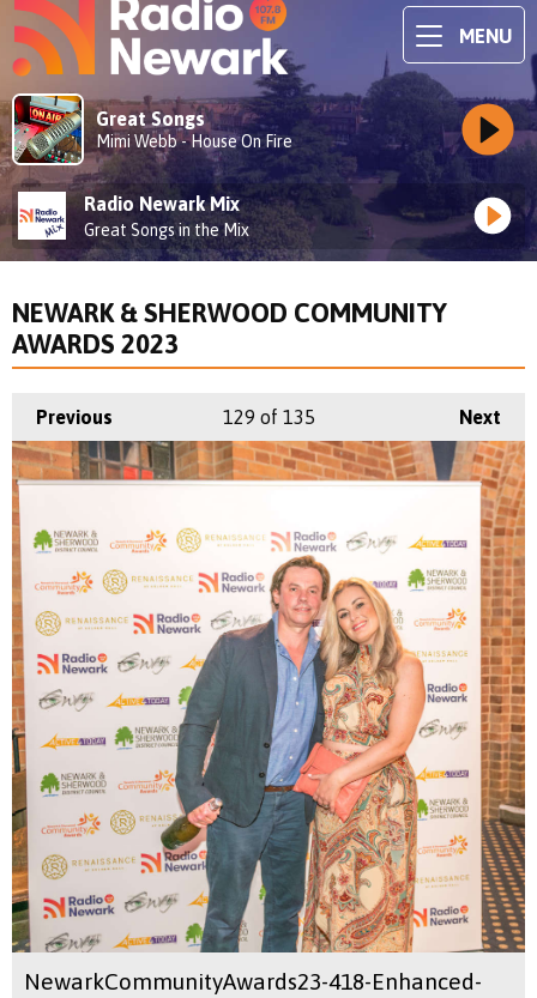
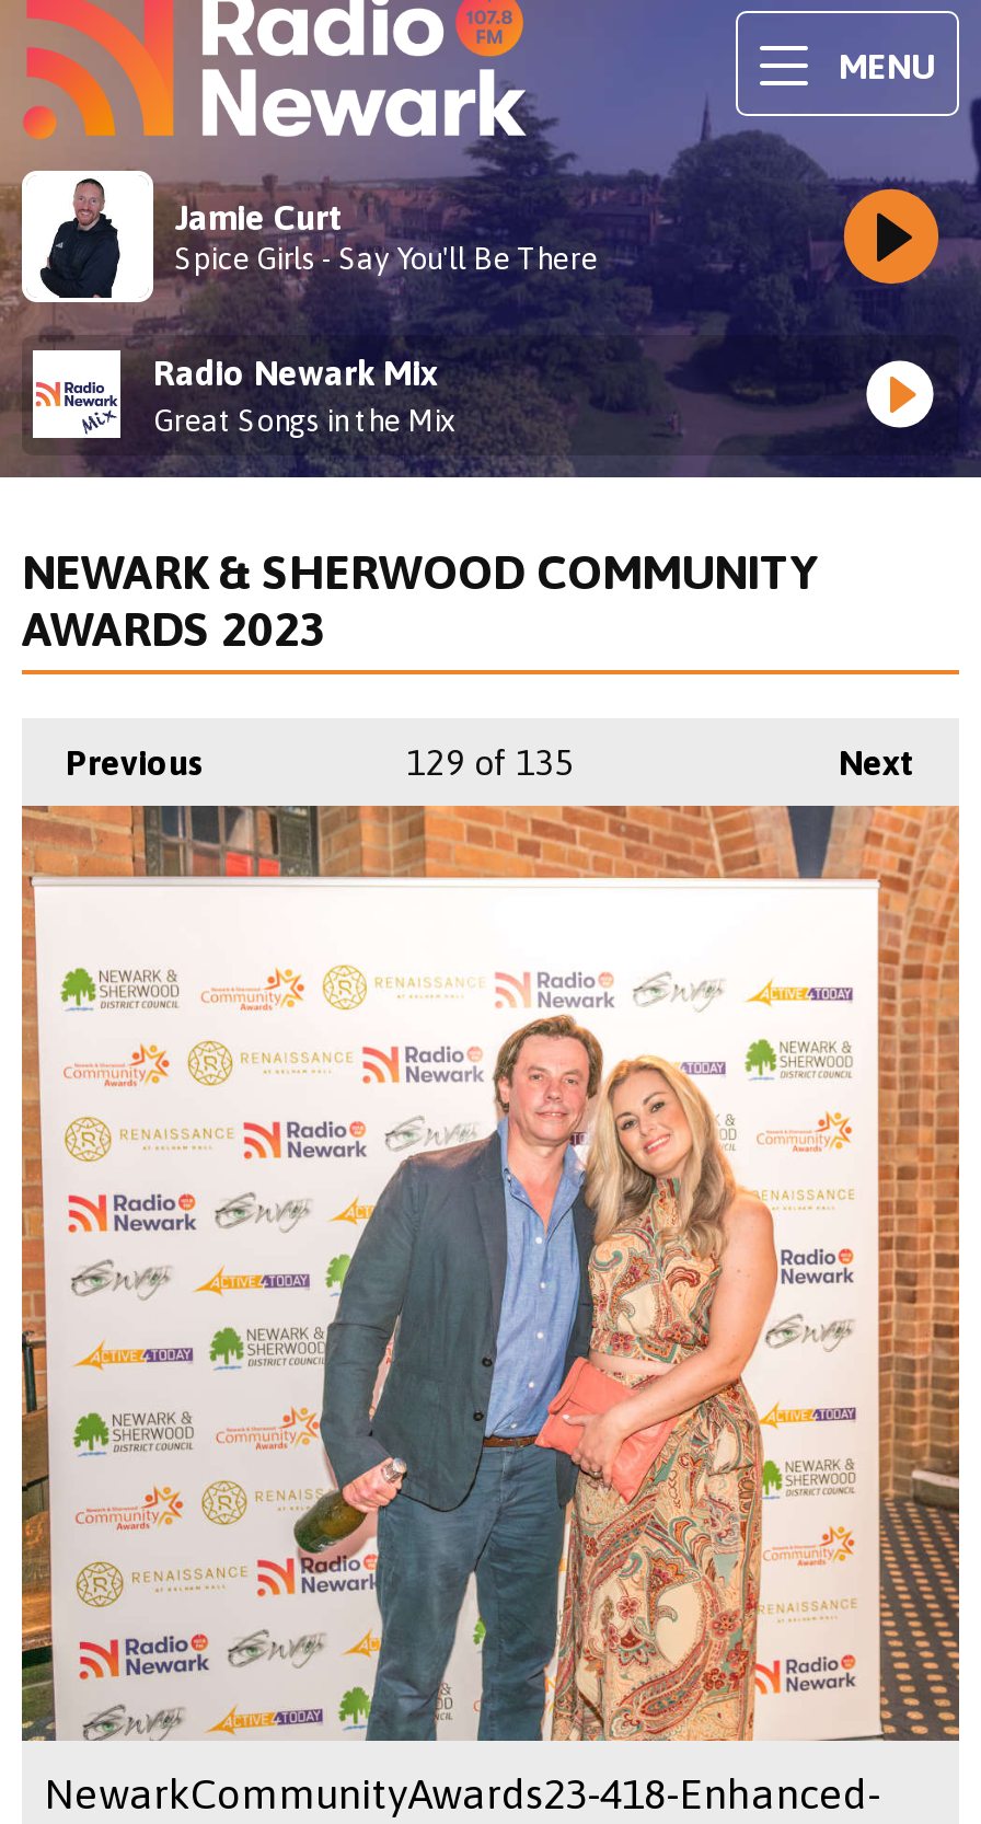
[13,95,292,164] [image] | Great Songs | Mimi Webb - House On Fire -> [24,173,598,300] [image] | Jamie Curt | Spice Girls - Say You'll Be There

